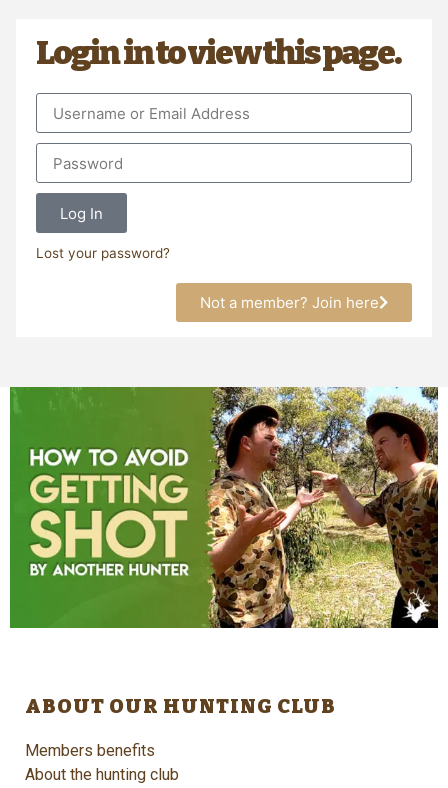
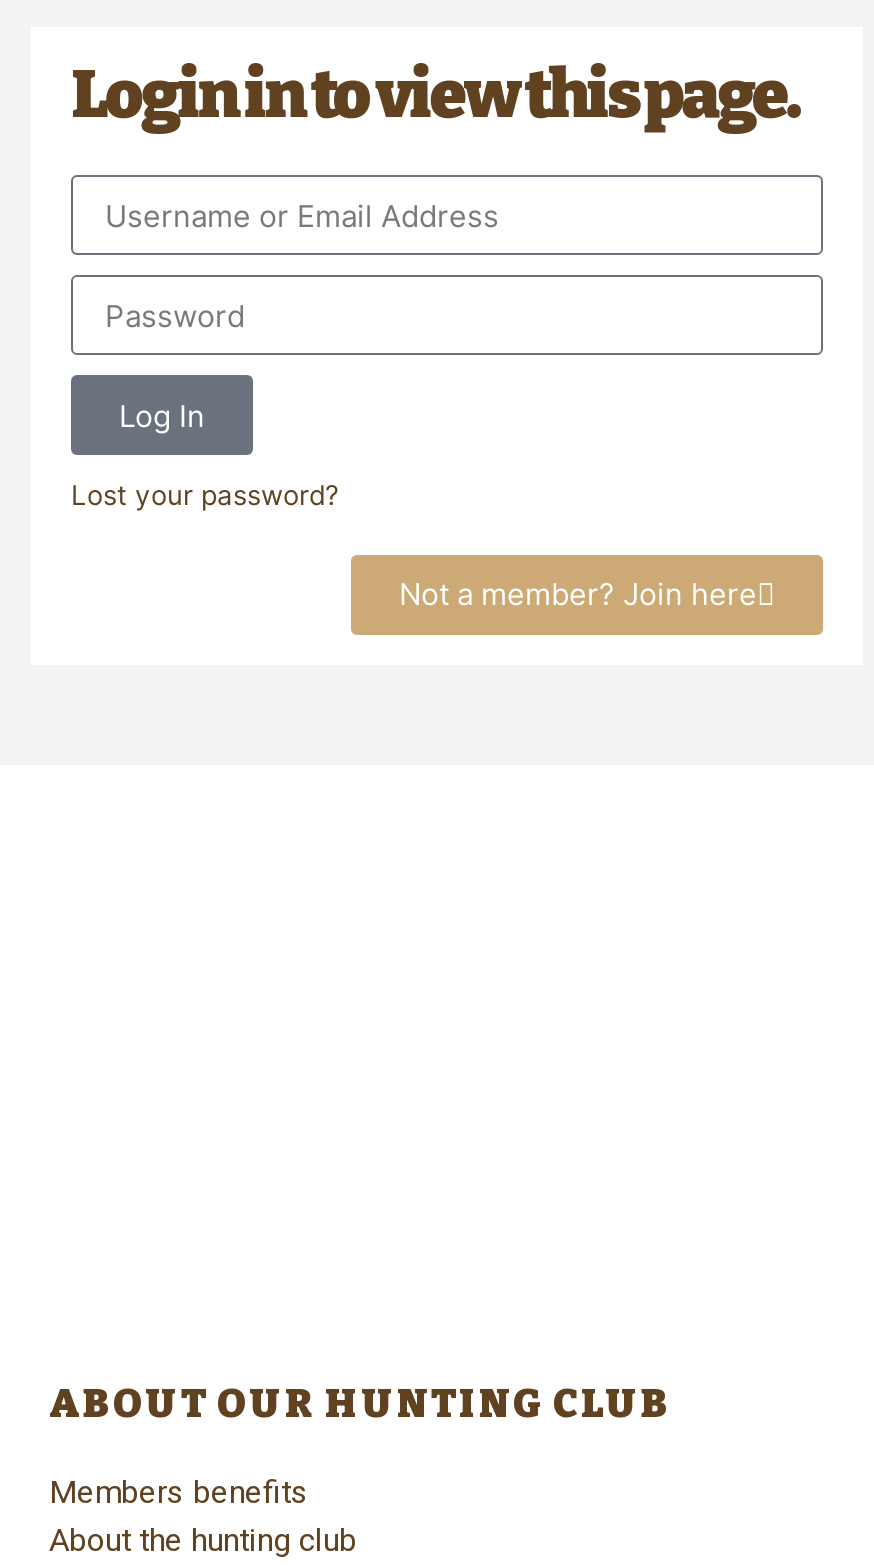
[9,386,439,629] [image] -> none

